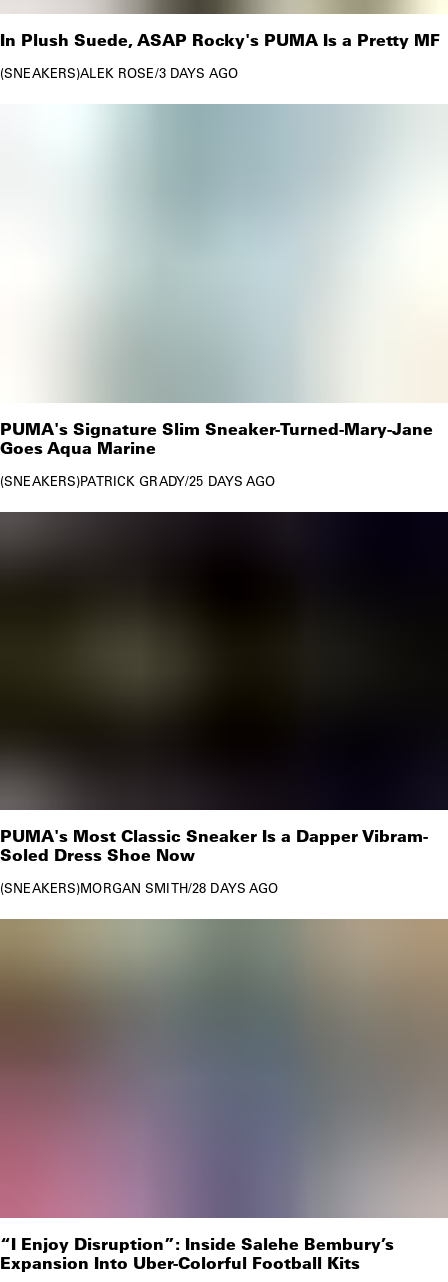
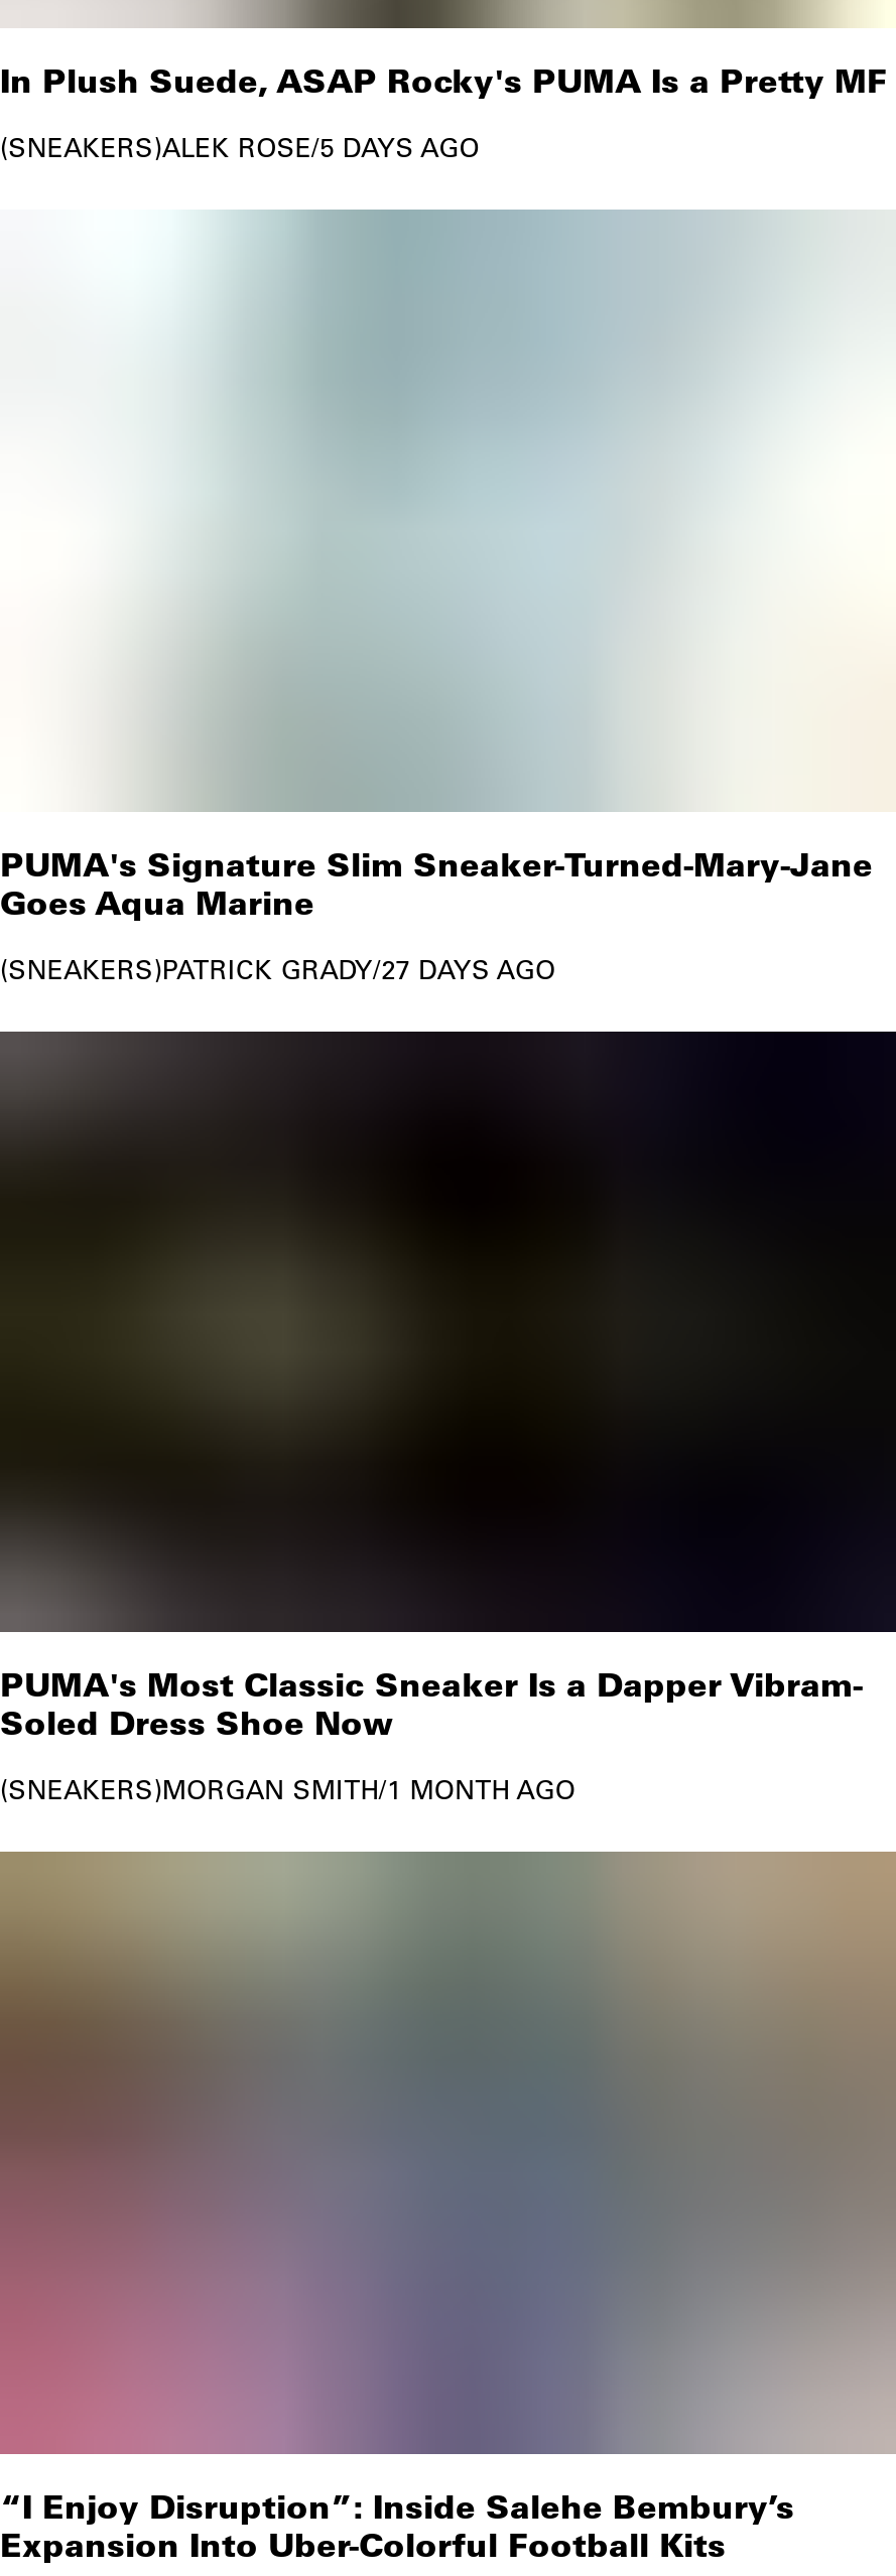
[4,64,238,81] SNEAKERS ALEK ROSE/3 DAYS AGO -> [8,129,480,163] SNEAKERS ALEK ROSE/5 DAYS AGO
[4,472,276,489] SNEAKERS PATRICK GRADY/25 DAYS AGO -> [8,950,556,985] SNEAKERS PATRICK GRADY/27 DAYS AGO
[4,879,278,896] SNEAKERS MORGAN SMITH/28 DAYS AGO -> [8,1772,575,1806] SNEAKERS MORGAN SMITH/1 MONTH AGO

